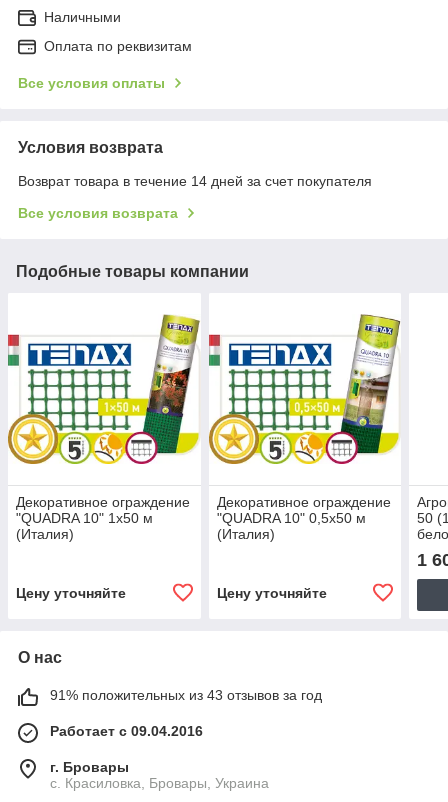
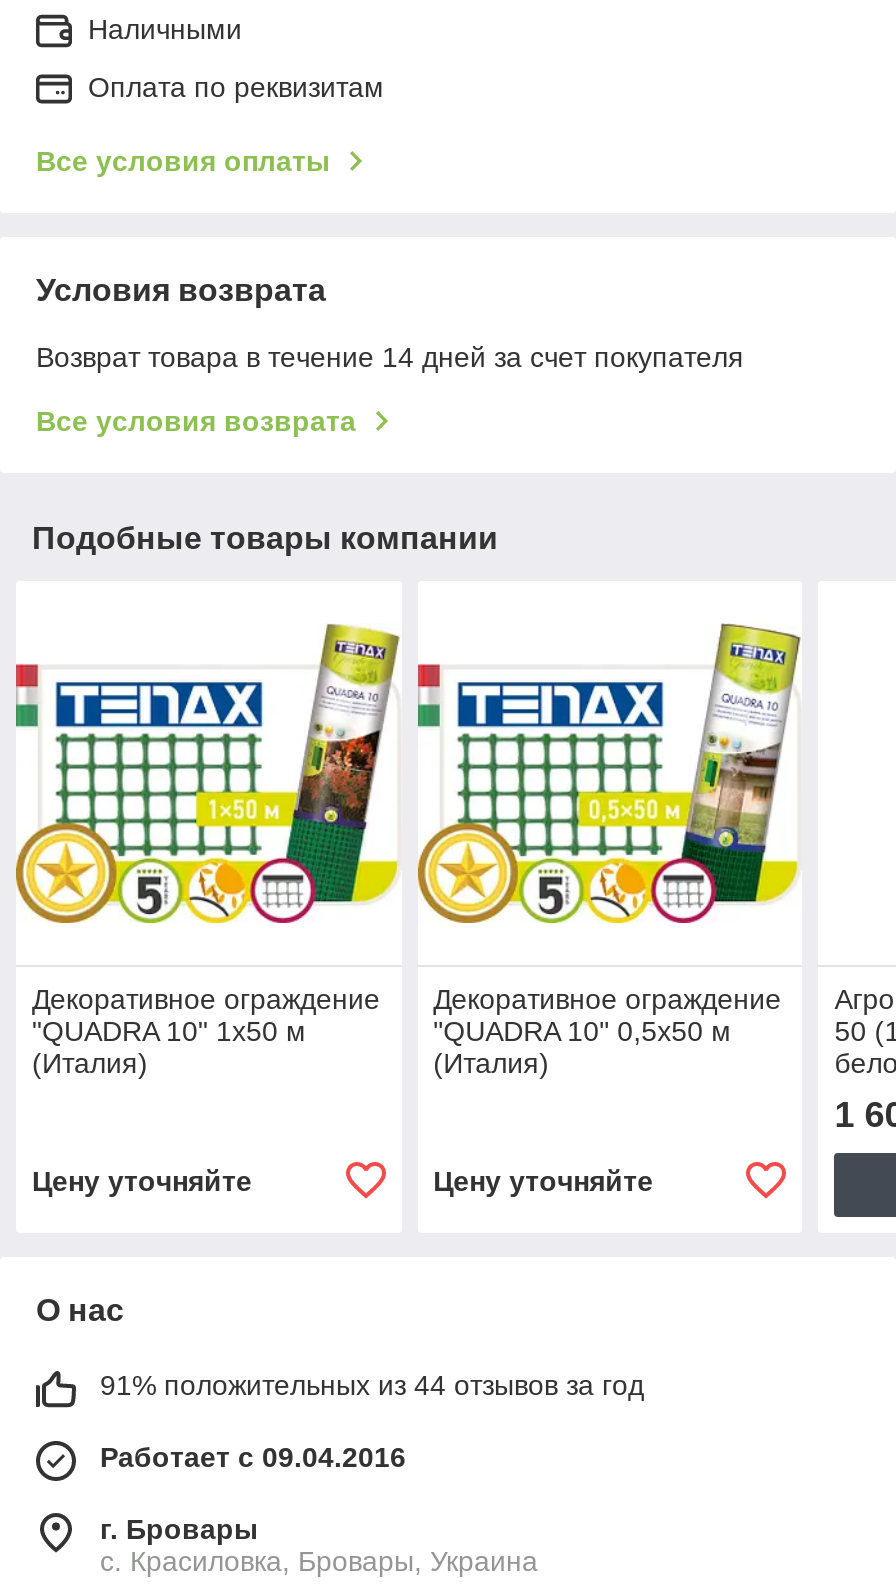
[50,687,322,703] 91% положительных из 43 отзывов за год -> [100,1370,644,1402] 91% положительных из 44 отзывов за год

